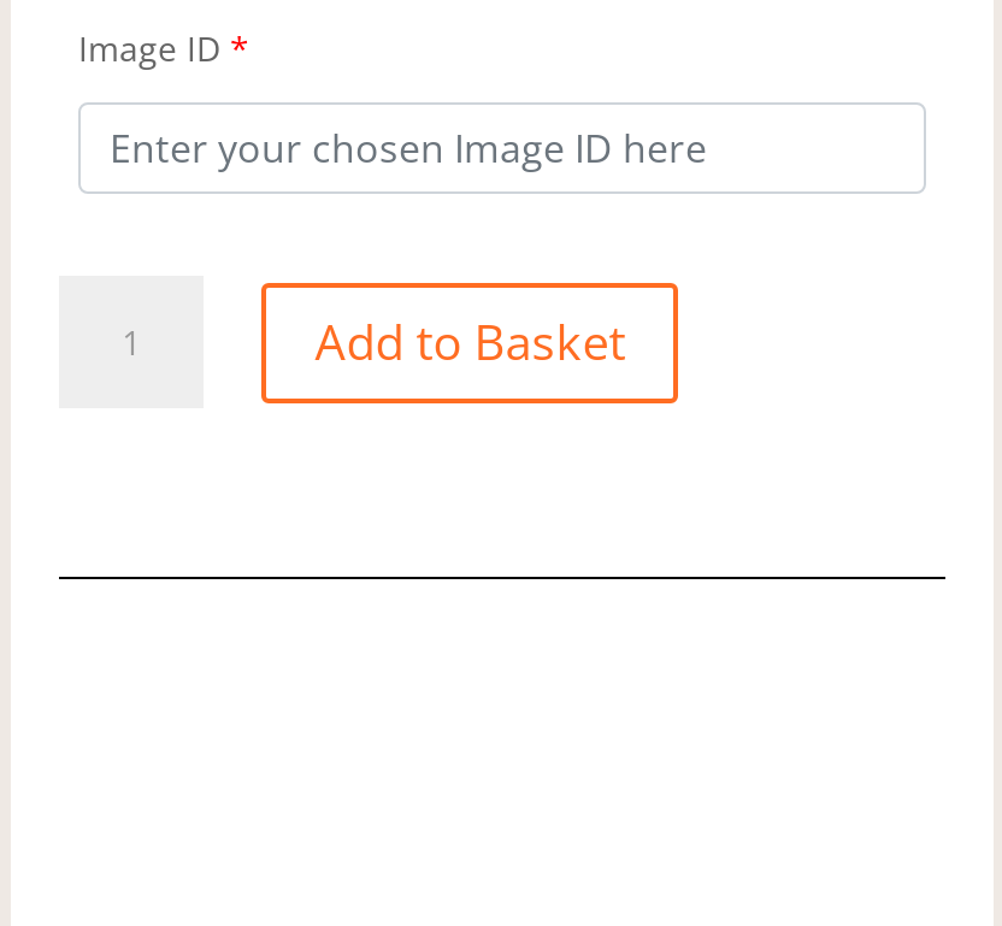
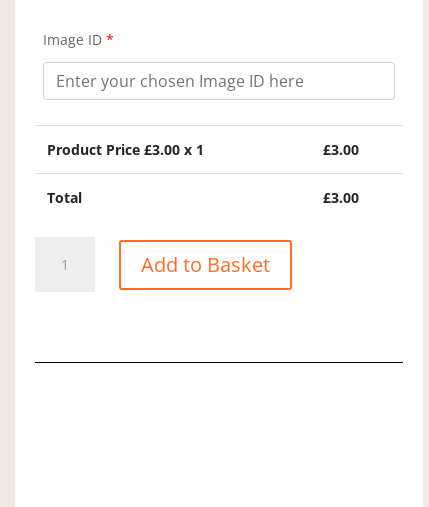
none -> [47,140,359,207] Product Price £3.00 x 1 | £3.00 | Total | £3.00

